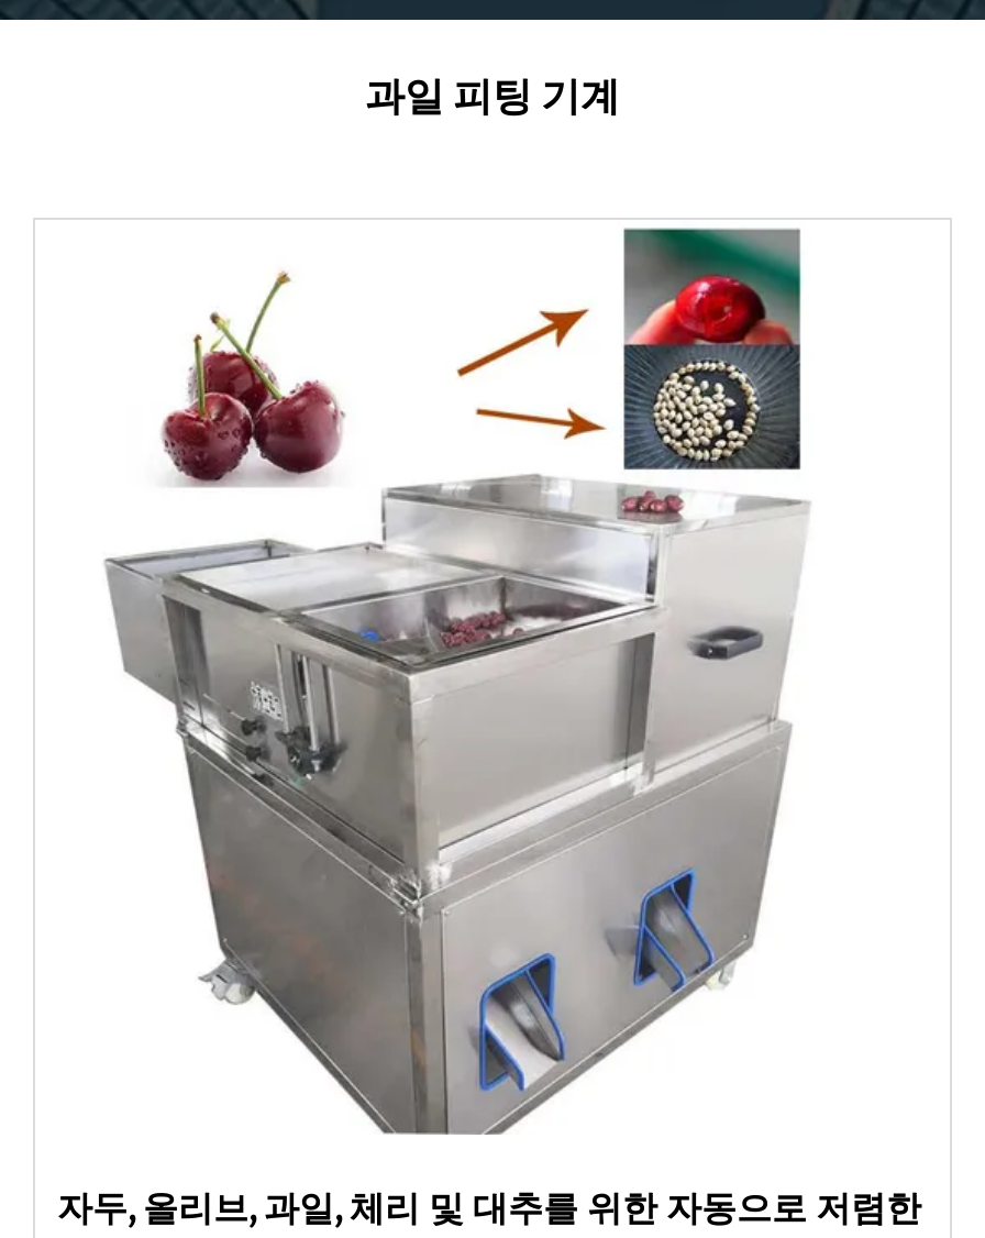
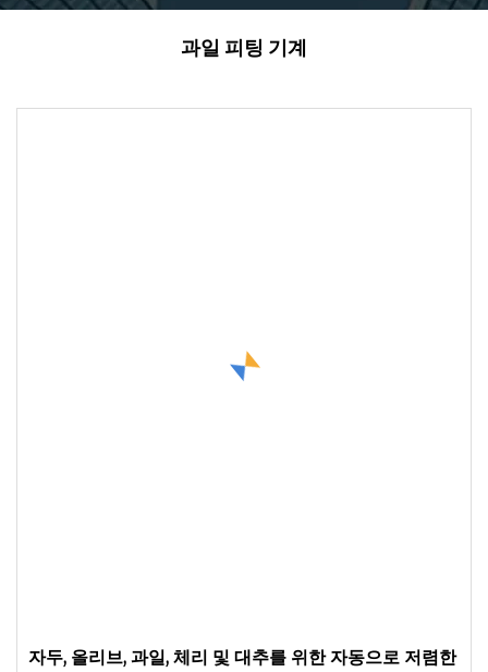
[103,226,811,1137] [image] -> none

